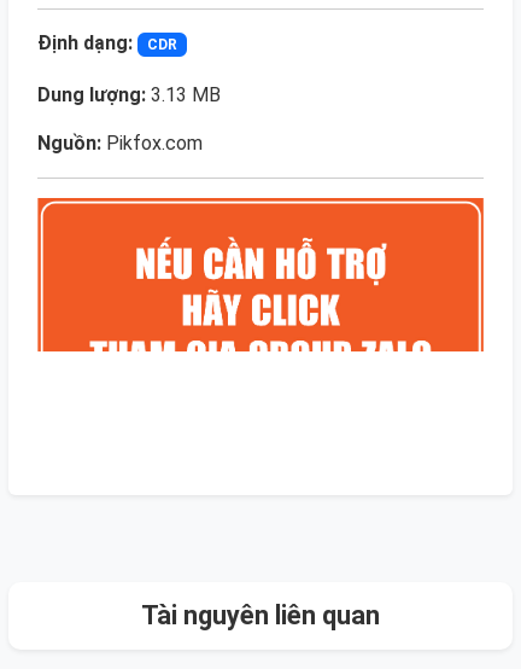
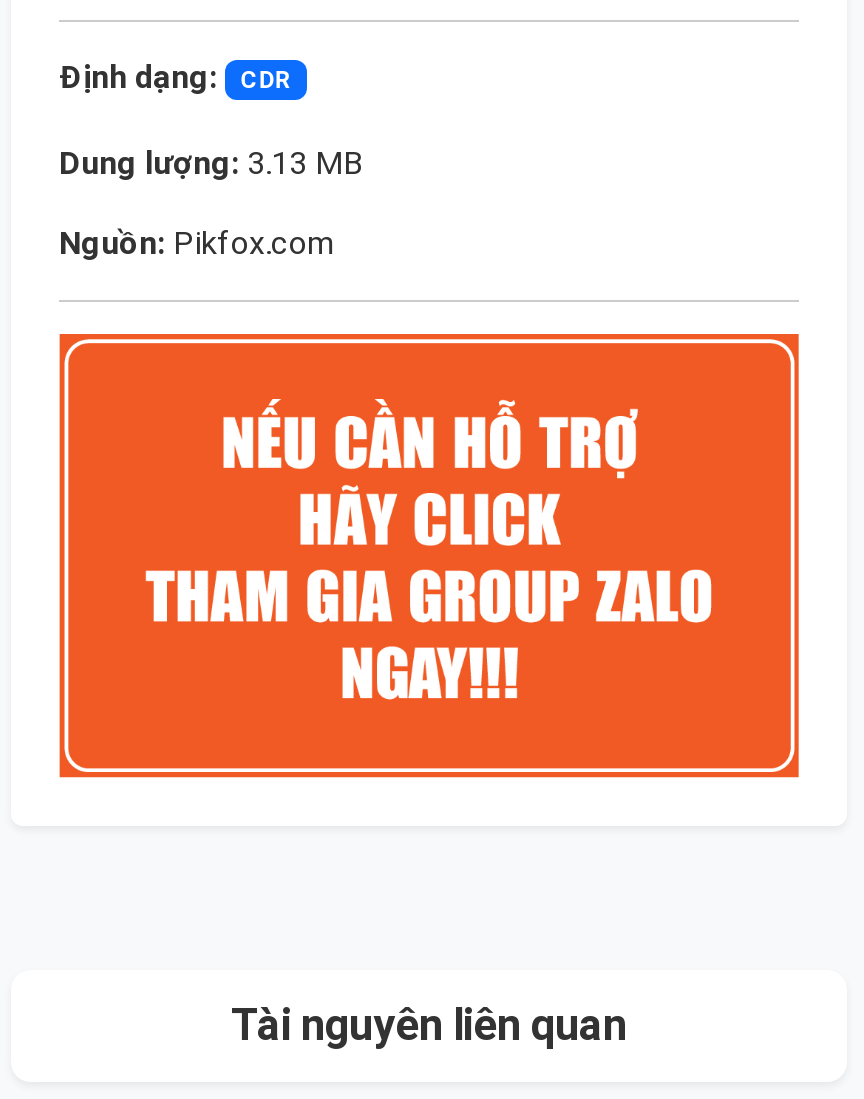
none -> [57,586,801,780] [image]

